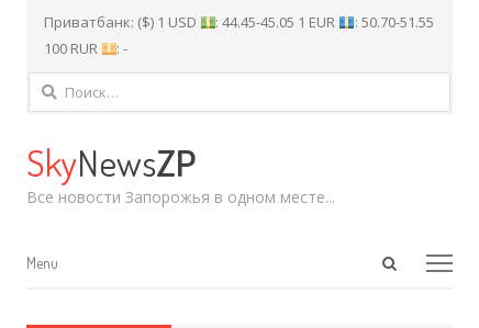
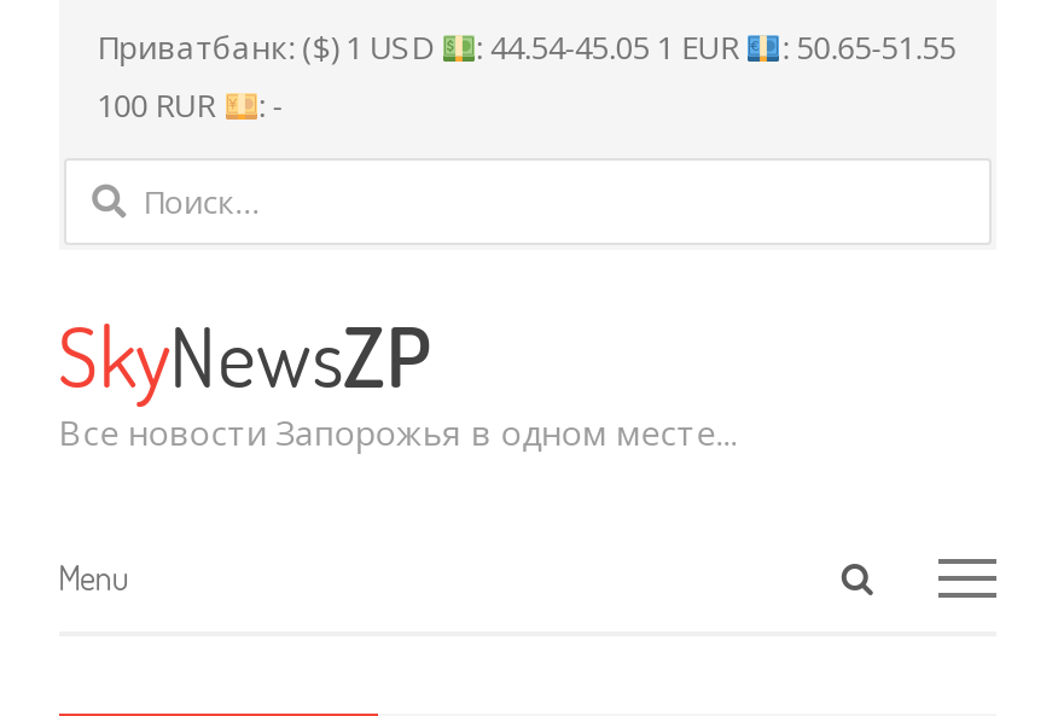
[216,12,339,32] : 44.45-45.05 1 EUR -> [476,25,746,69] : 44.54-45.05 1 EUR
[355,12,434,32] : 50.70-51.55 -> [782,25,956,69] : 50.65-51.55

